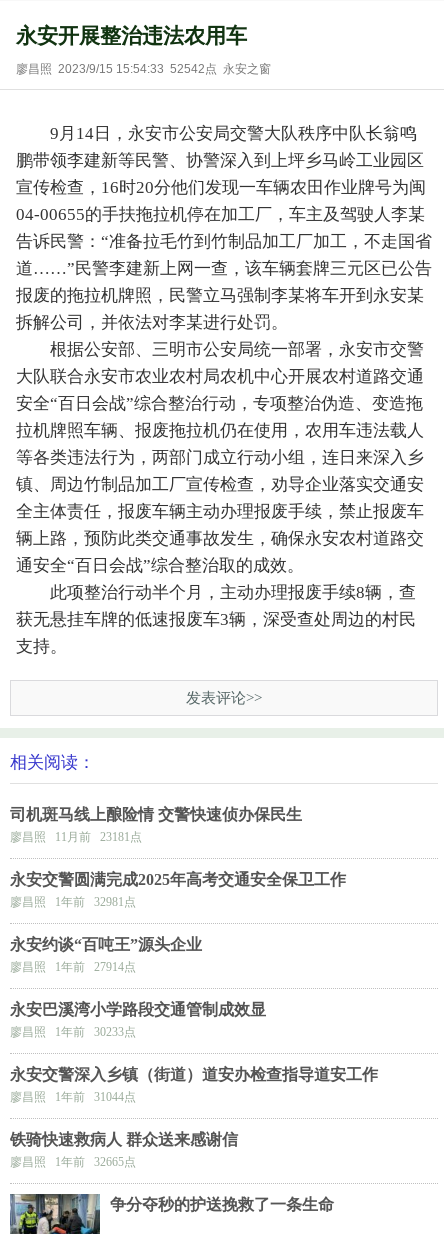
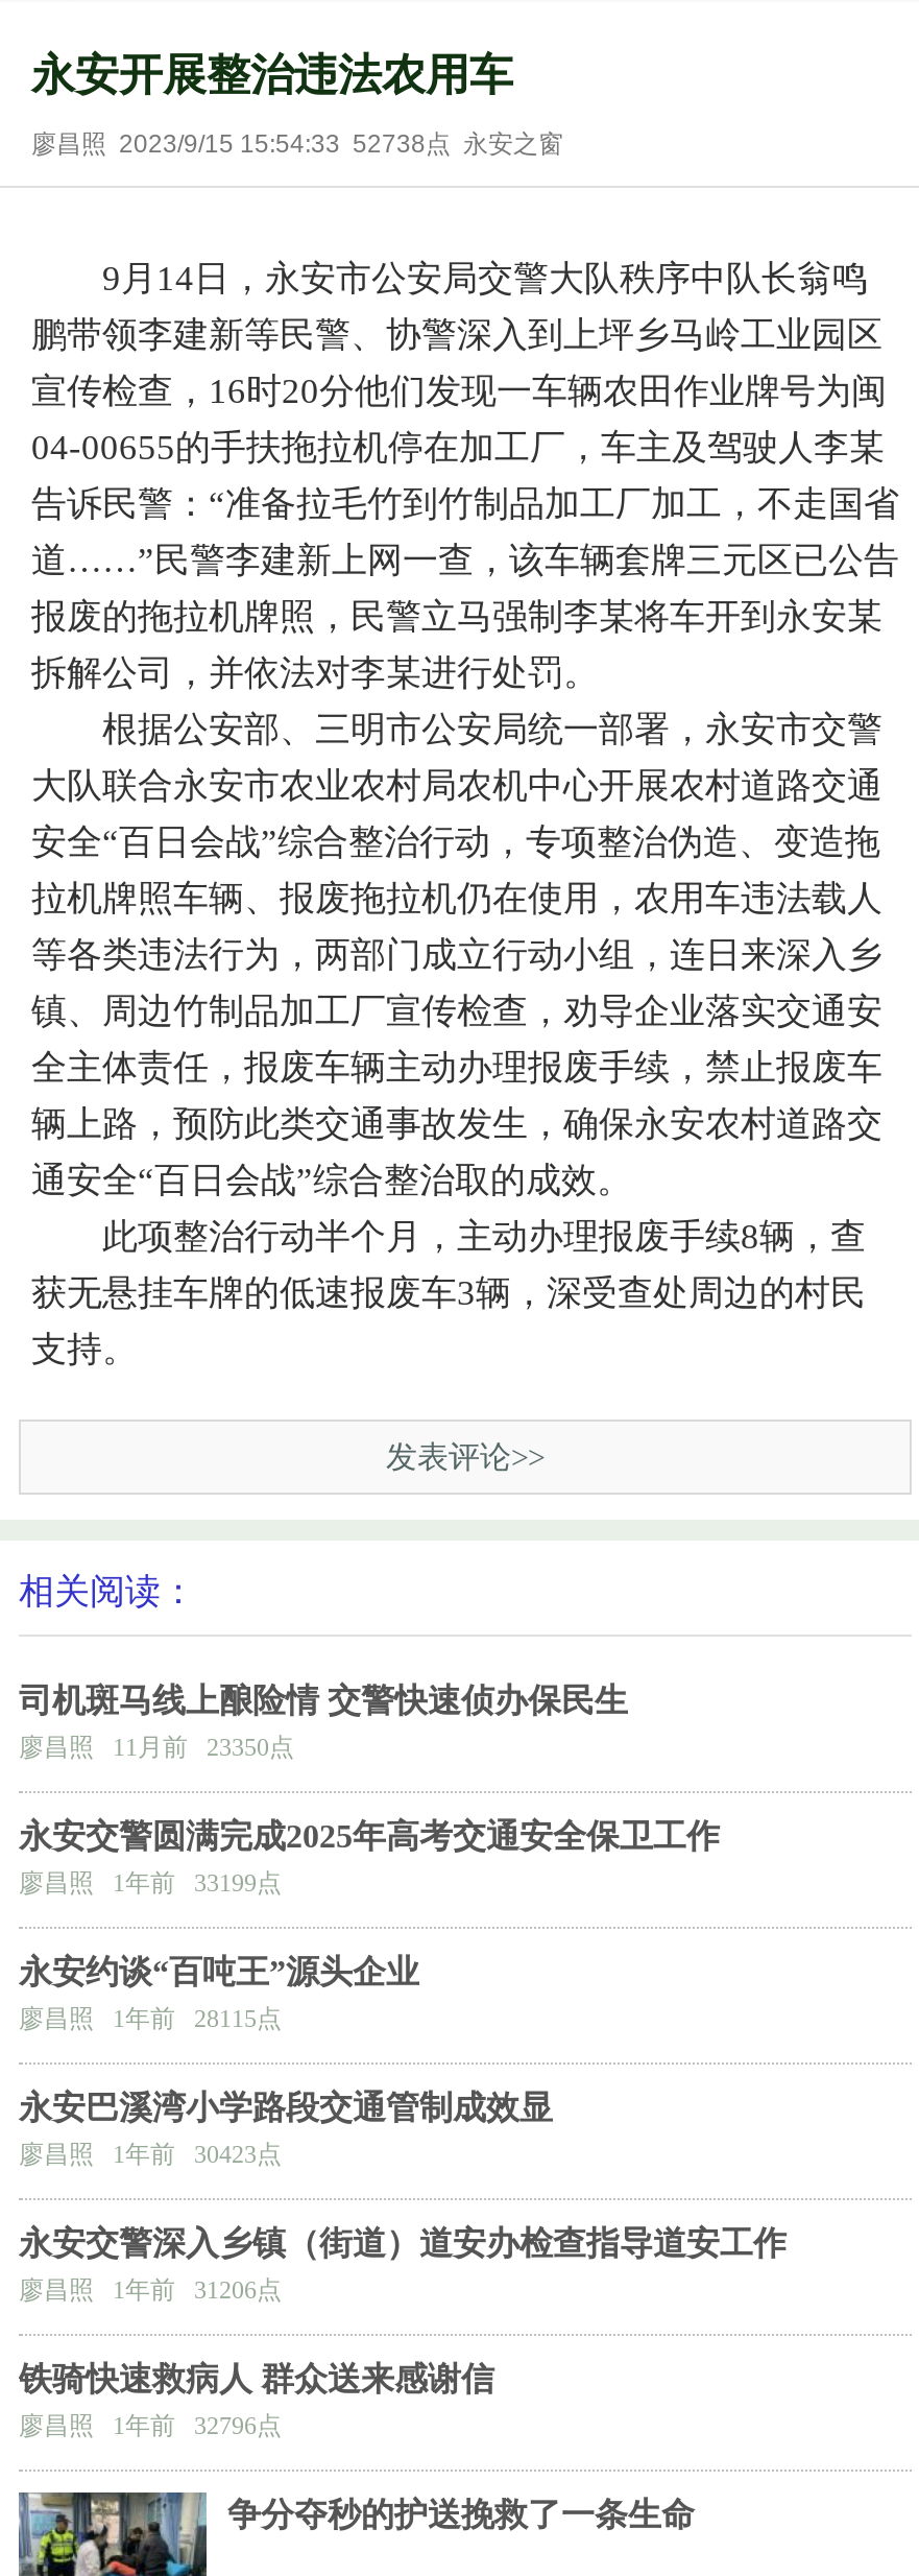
[16,62,271,76] 廖昌照 2023/9/15 15:54:33 52542点 永安之窗 -> [31,129,563,159] 廖昌照 2023/9/15 15:54:33 52738点 永安之窗
[10,830,142,844] 廖昌照 11月前 23181点 -> [19,1733,294,1762] 廖昌照 11月前 23350点
[10,895,136,909] 廖昌照 1年前 32981点 -> [19,1868,282,1898] 廖昌照 1年前 33199点
[10,960,136,974] 廖昌照 1年前 27914点 -> [19,2004,282,2033] 廖昌照 1年前 28115点
[10,1025,136,1039] 廖昌照 1年前 30233点 -> [19,2140,282,2169] 廖昌照 1年前 30423点
[10,1090,136,1104] 廖昌照 1年前 31044点 -> [19,2275,282,2305] 廖昌照 1年前 31206点
[10,1155,136,1169] 廖昌照 1年前 32665点 -> [19,2411,282,2440] 廖昌照 1年前 32796点

